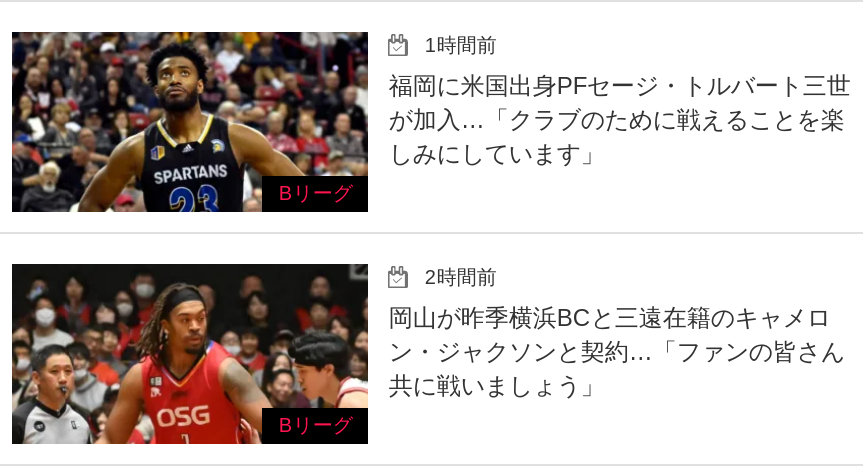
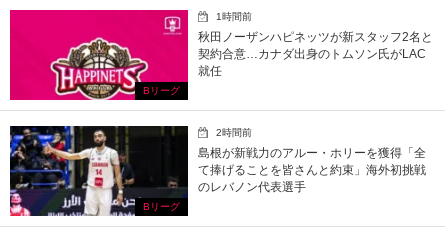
[10,30,851,214] [image] | 福岡に米国出身PFセージ・トルバート三世 | が加入…「クラブのために戦えることを楽 | しみにしています」 -> [9,9,433,101] [image] | 秋田ノーザンハピネッツが新スタッフ2名と | 契約合意…カナダ出身のトムソン氏がLAC | 就任
[10,262,845,446] [image] | 岡山が昨季横浜BCと三遠在籍のキャメロ | ン・ジャクソンと契約…「ファンの皆さん | 共に戦いましょう」 -> [9,125,426,217] [image] | 島根が新戦力のアルー・ホリーを獲得「全 | て捧げることを皆さんと約束」海外初挑戦 | のレバノン代表選手

